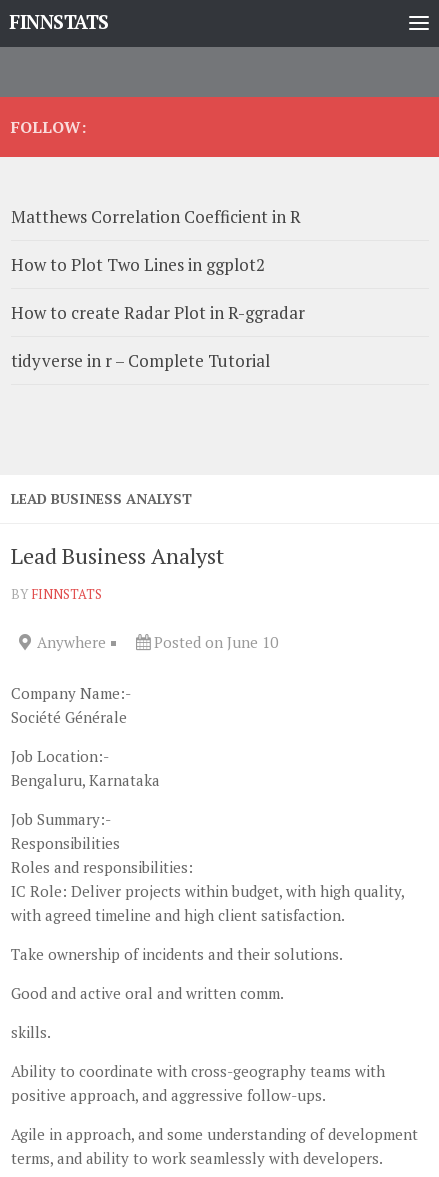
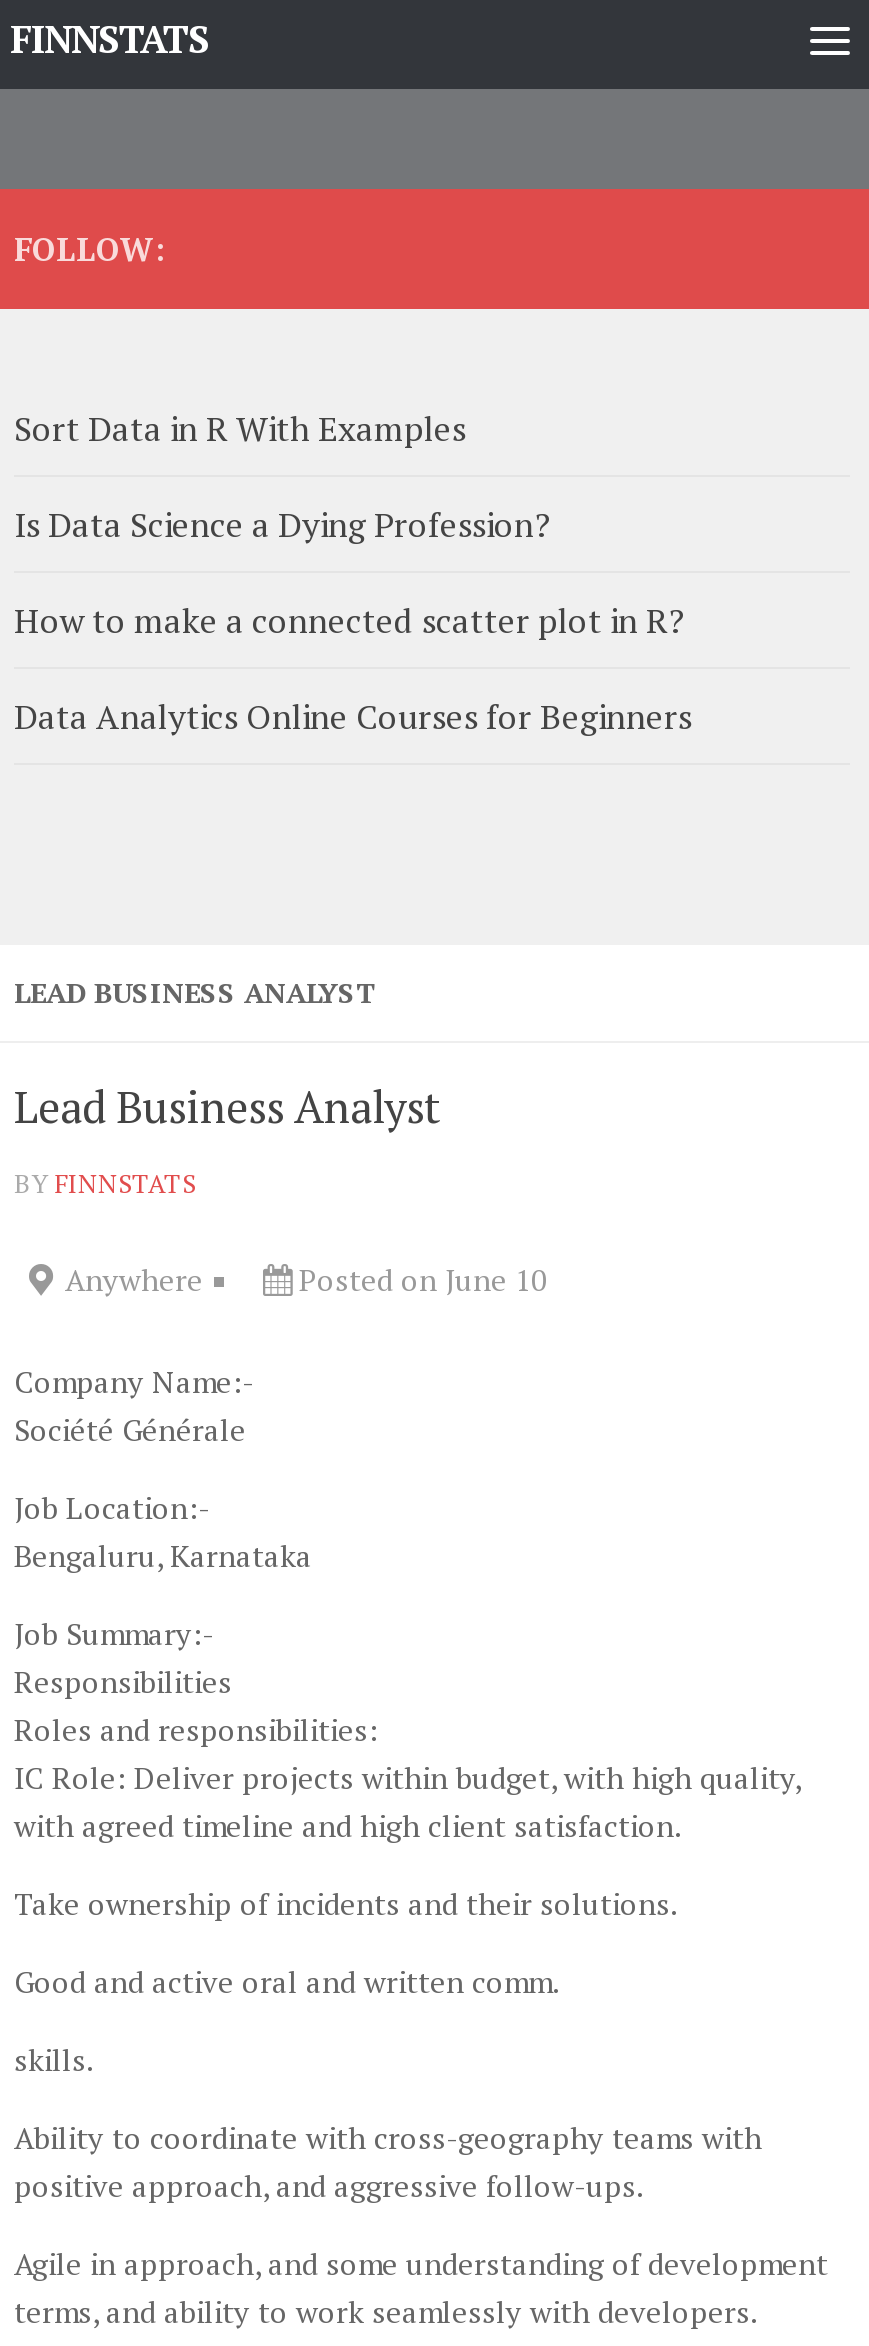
[11,205,301,228] Matthews Correlation Coefficient in R -> [14,405,466,451] Sort Data in R With Examples
[11,253,265,276] How to Plot Two Lines in ggplot2 -> [14,501,550,547] Is Data Science a Dying Profession?
[11,301,305,324] How to create Radar Plot in R-ggradar -> [14,597,684,643] How to make a connected scatter plot in R?
[11,349,270,372] tidyverse in r – Complete Tutorial -> [14,693,692,739] Data Analytics Online Courses for Beginners

